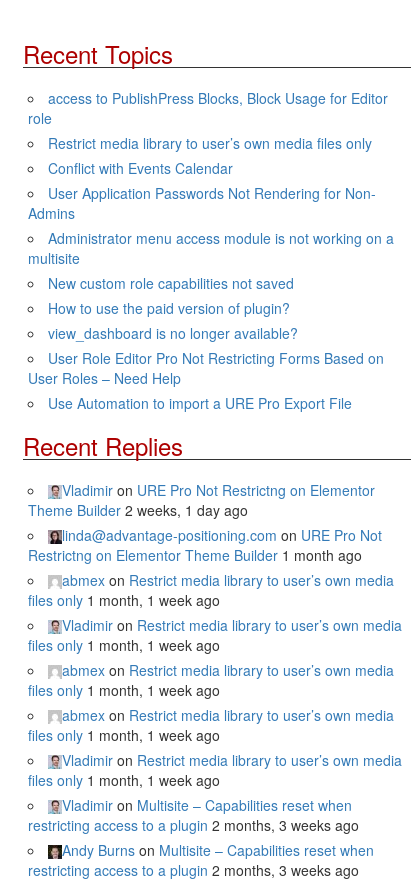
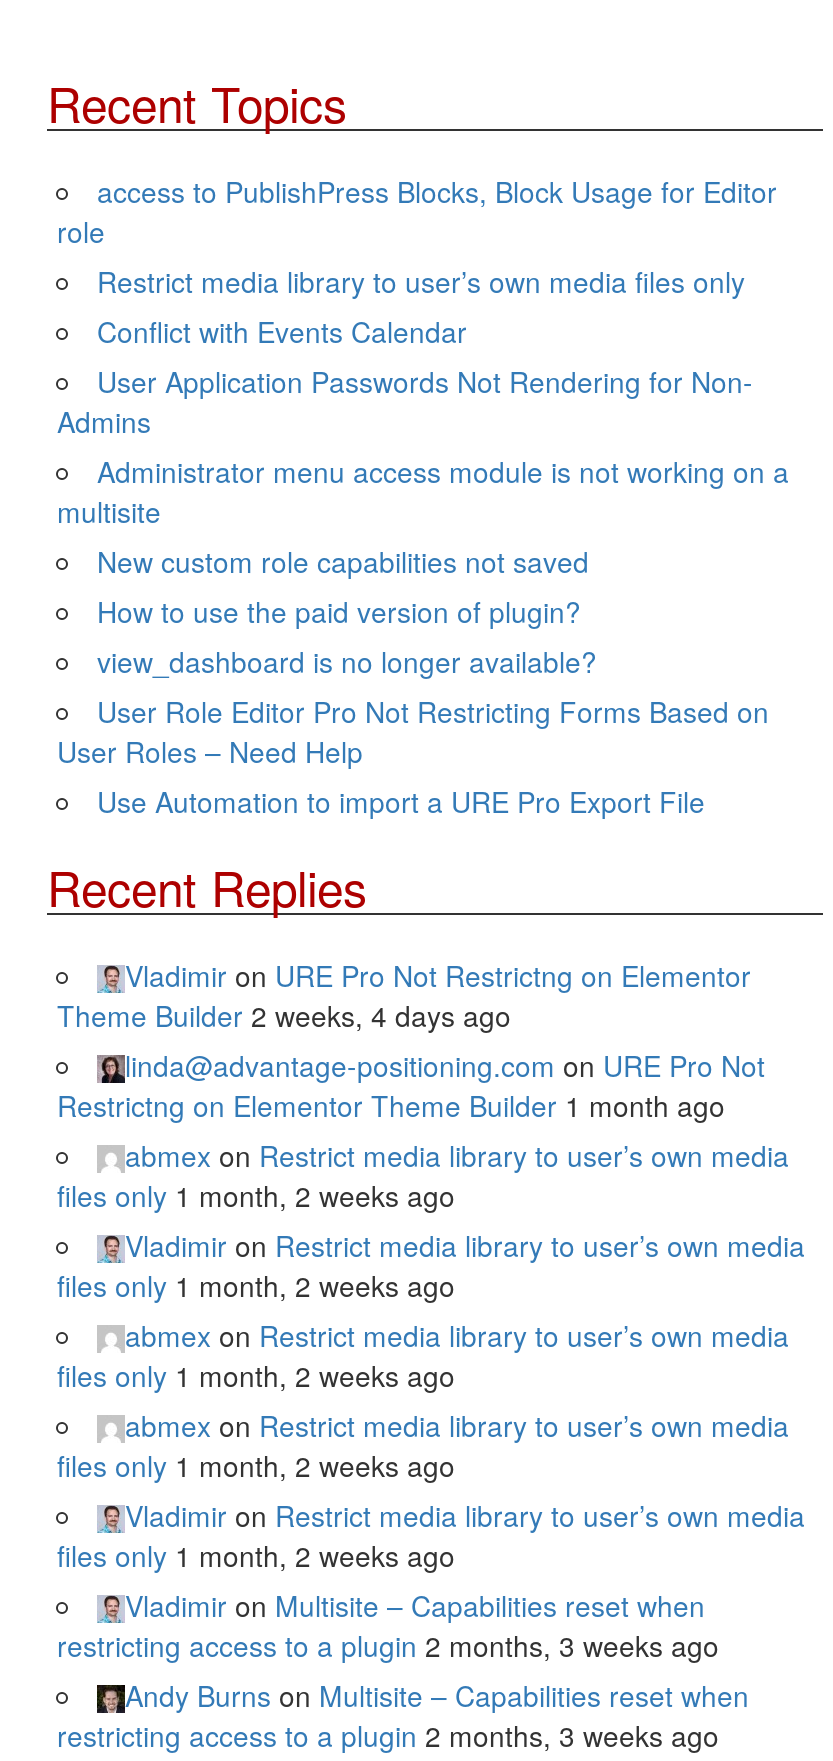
[28,499,248,519] Theme Builder 2 weeks, 1 day ago -> [57,994,511,1034] Theme Builder 2 weeks, 4 days ago
[28,589,220,609] files only 1 month, 1 week ago -> [57,1174,455,1214] files only 1 month, 2 weeks ago
[28,634,220,654] files only 1 month, 1 week ago -> [57,1264,455,1304] files only 1 month, 2 weeks ago
[28,679,220,699] files only 1 month, 1 week ago -> [57,1354,455,1394] files only 1 month, 2 weeks ago
[28,724,220,744] files only 1 month, 1 week ago -> [57,1444,455,1484] files only 1 month, 2 weeks ago
[28,769,220,789] files only 1 month, 1 week ago -> [57,1534,455,1574] files only 1 month, 2 weeks ago

